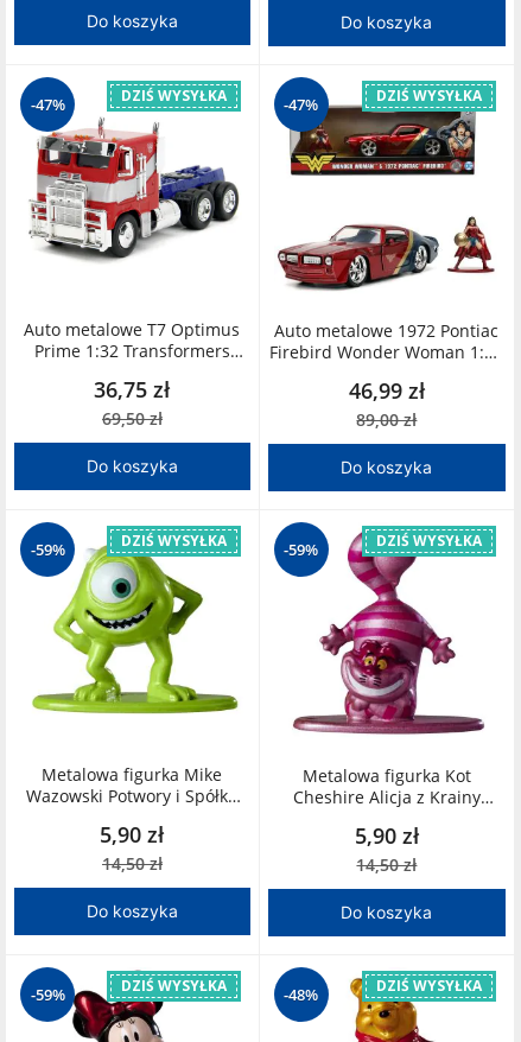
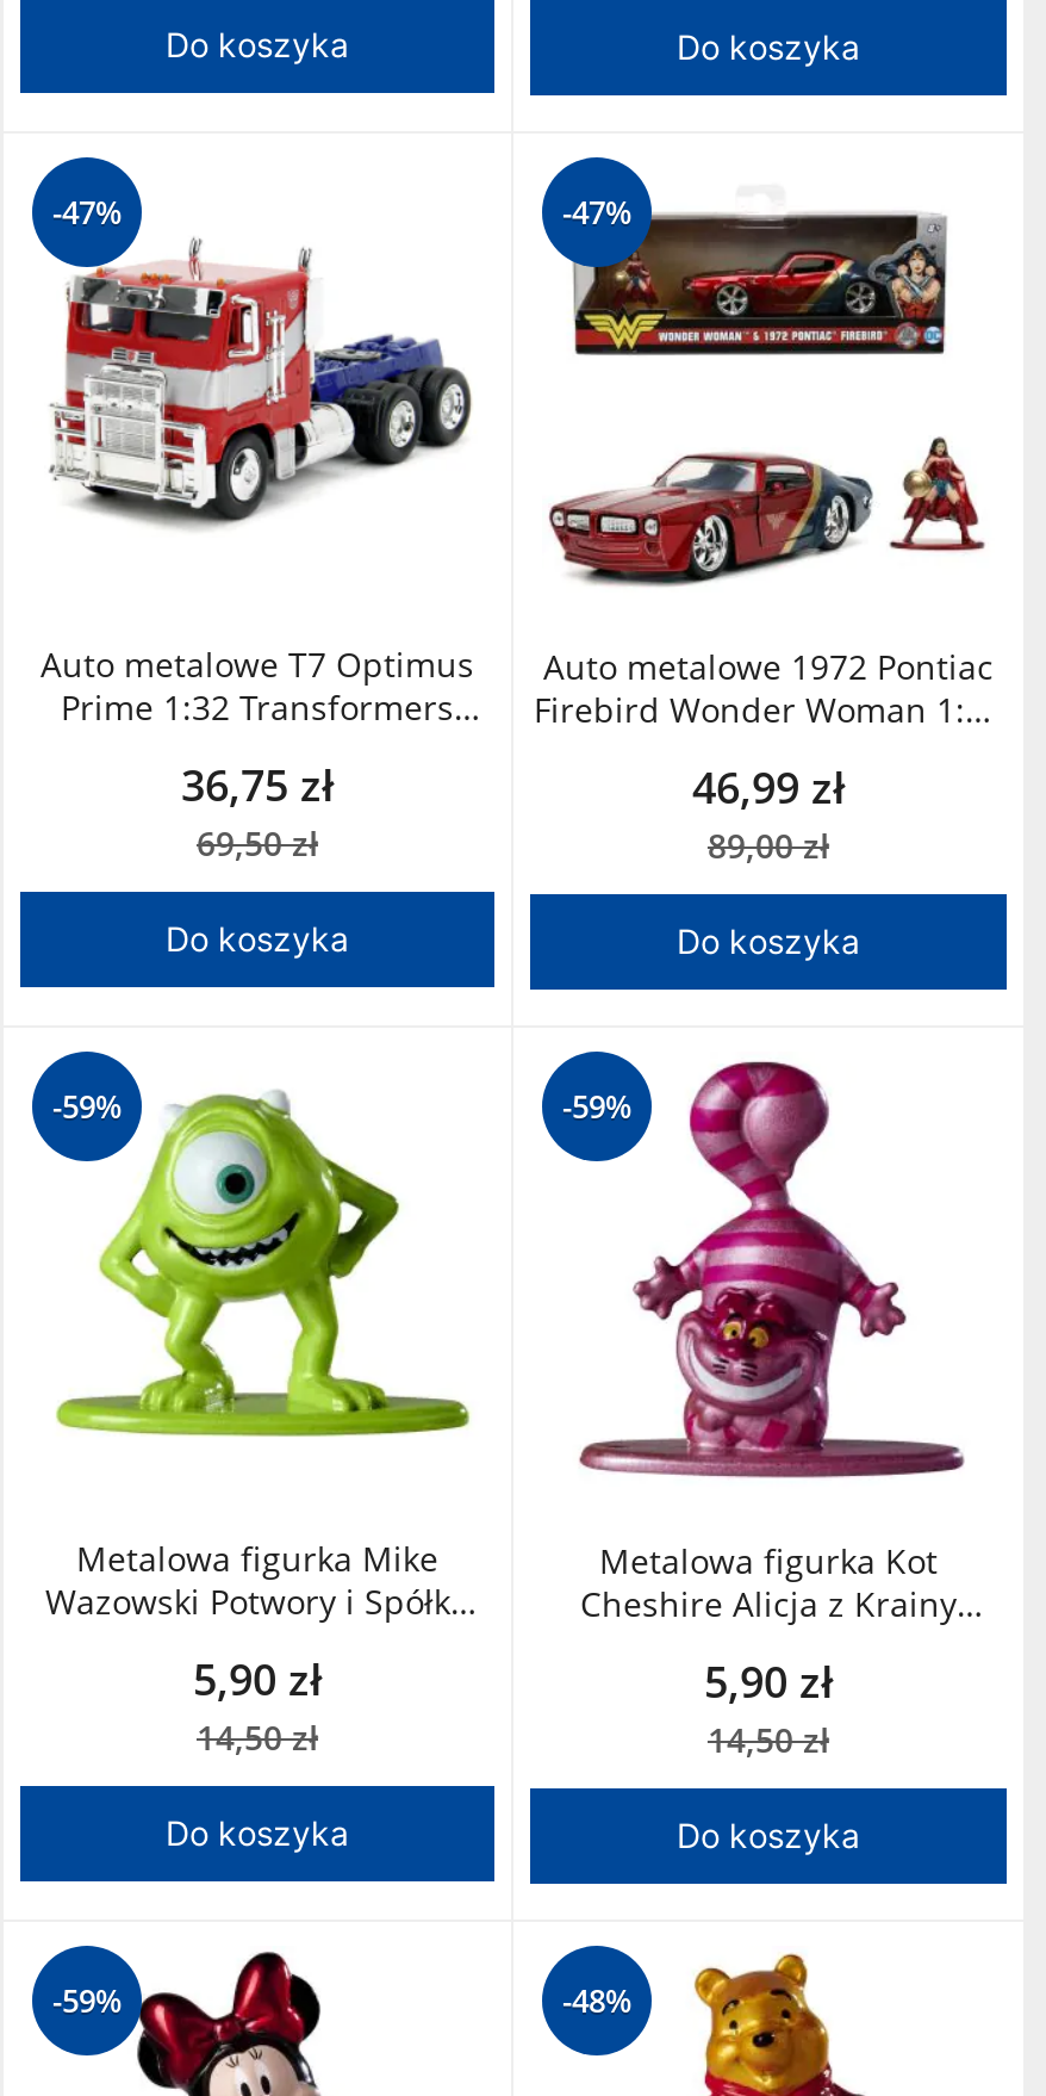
[121,85,227,106] DZIŚ WYSYŁKA -> none
[376,85,482,106] DZIŚ WYSYŁKA -> none
[121,530,227,551] DZIŚ WYSYŁKA -> none
[376,530,482,551] DZIŚ WYSYŁKA -> none
[121,975,227,996] DZIŚ WYSYŁKA -> none
[376,975,482,996] DZIŚ WYSYŁKA -> none

